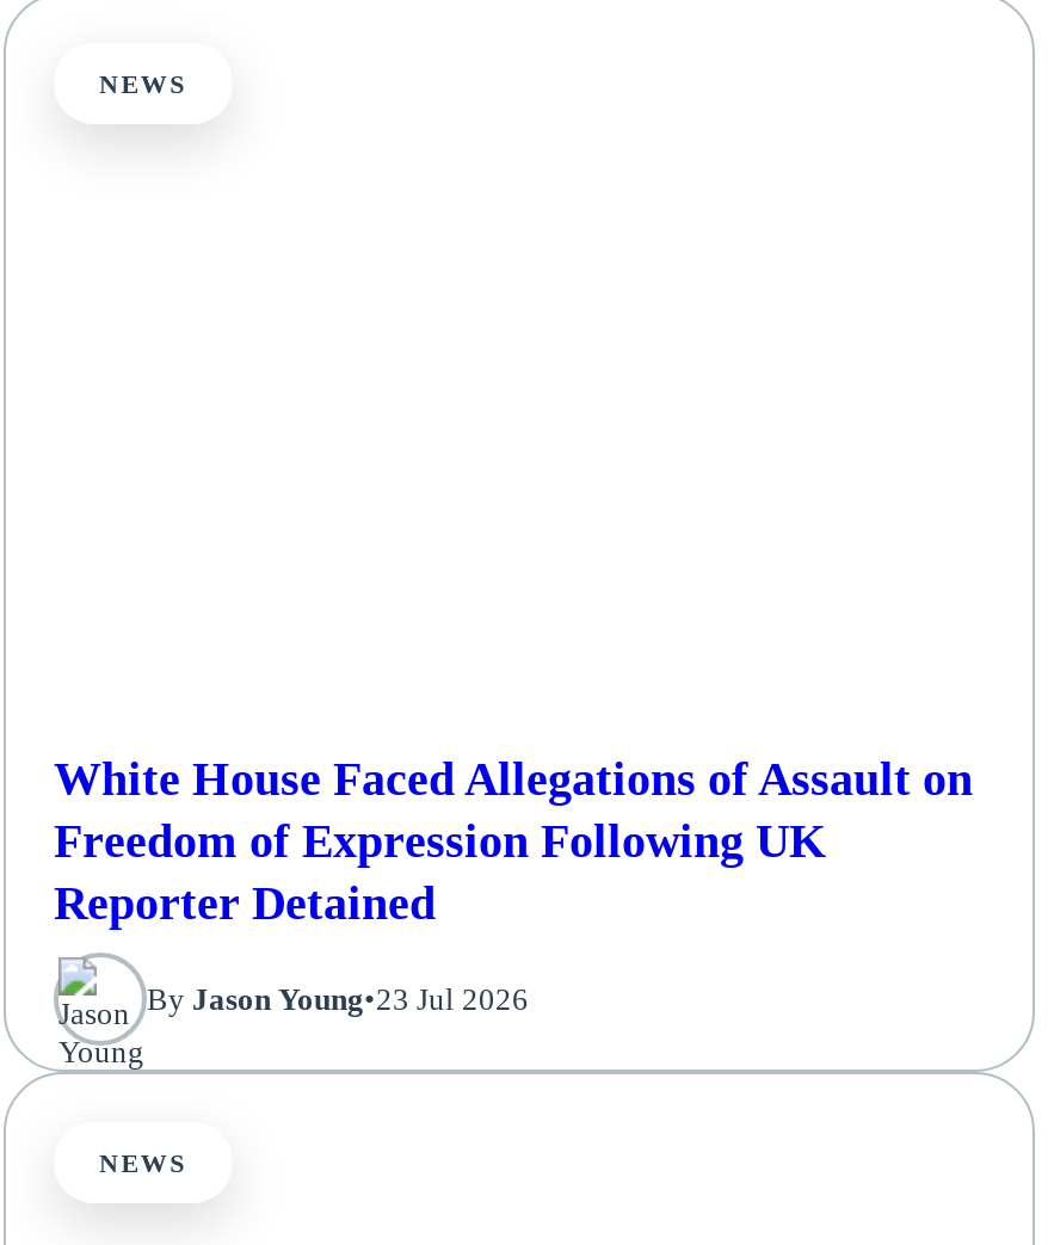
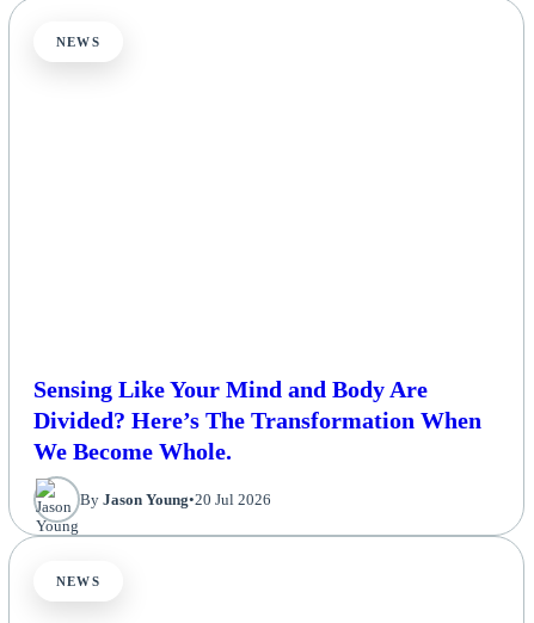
[54,753,973,930] White House Faced Allegations of Assault on | Freedom of Expression Following UK | Reporter Detained -> [33,376,481,465] Sensing Like Your Mind and Body Are | Divided? Here’s The Transformation When | We Become Whole.
[147,981,529,1017] By Jason Young•23 Jul 2026 -> [80,490,271,508] By Jason Young•20 Jul 2026

